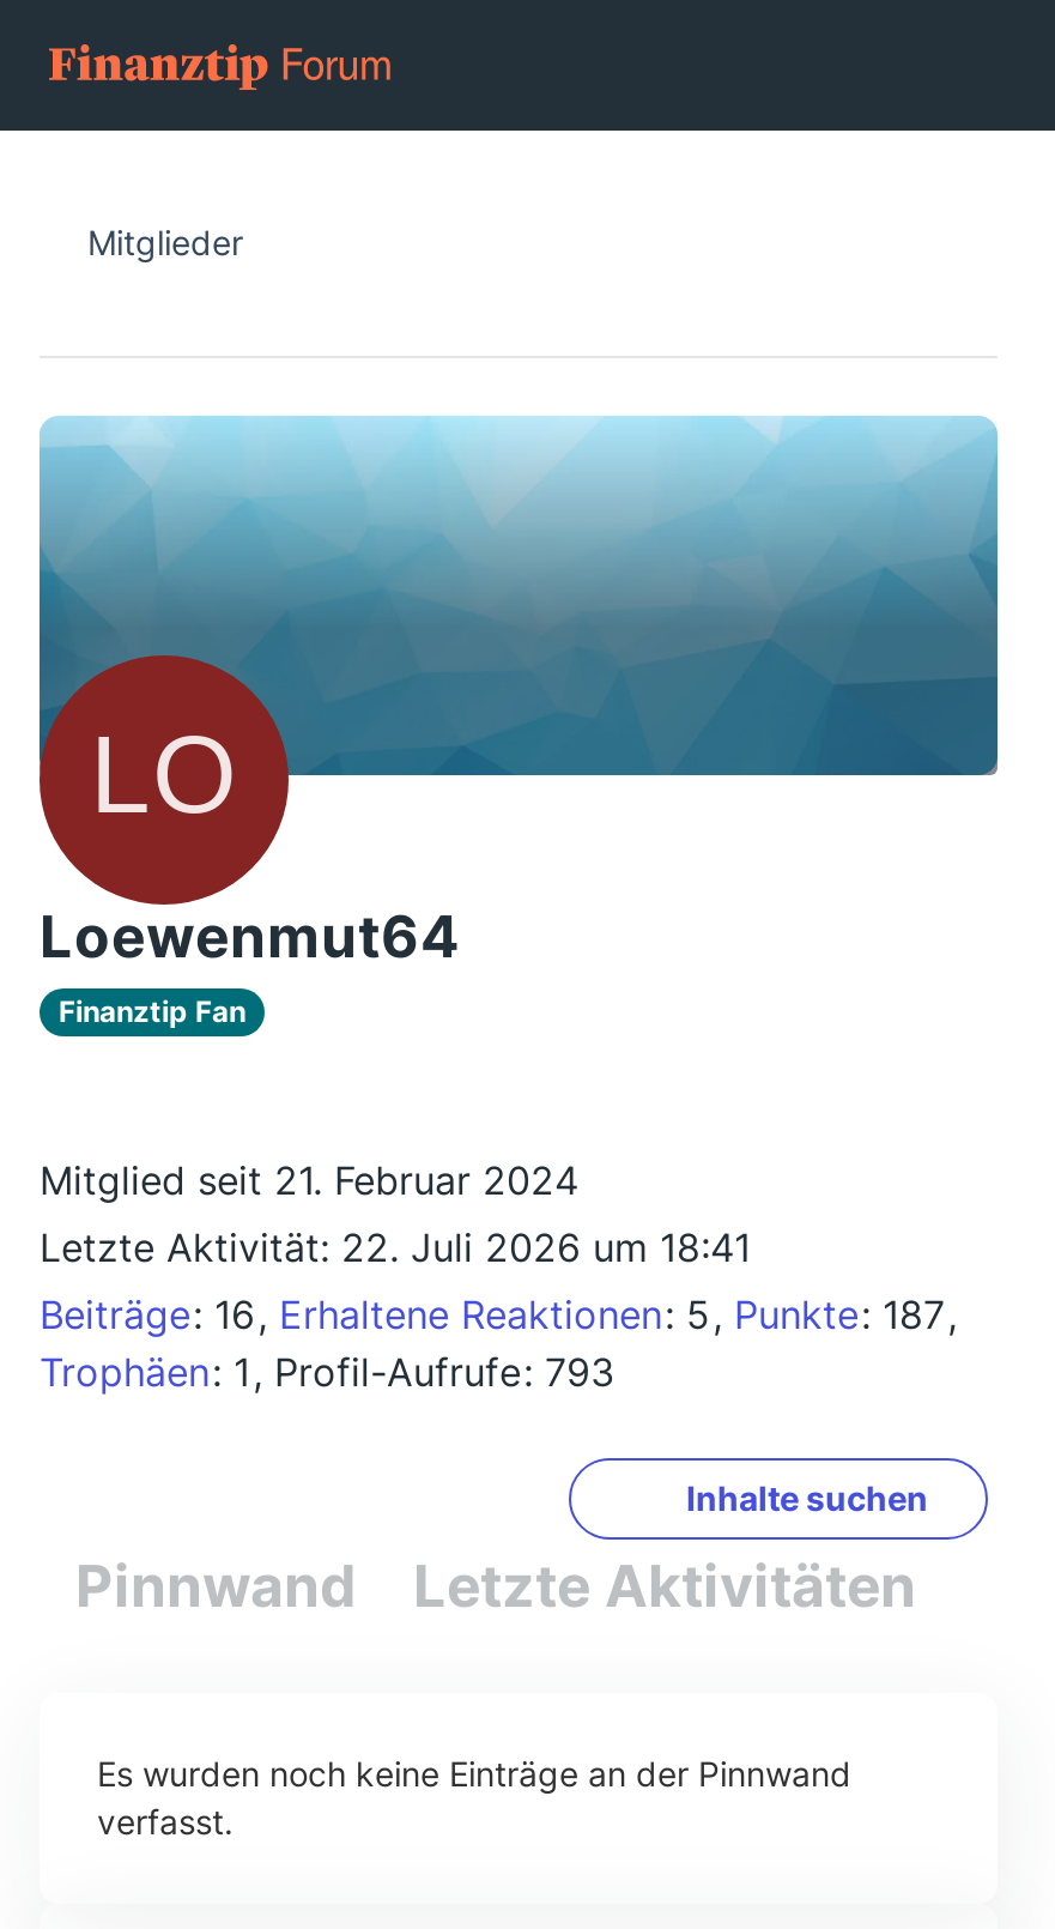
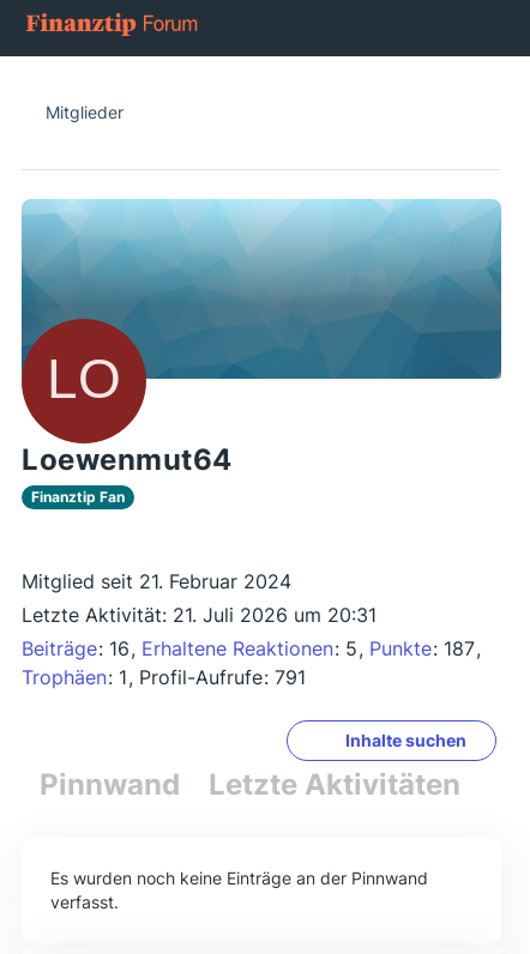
[40,1223,751,1271] Letzte Aktivität: 22. Juli 2026 um 18:41 -> [22,603,377,627] Letzte Aktivität: 21. Juli 2026 um 20:31
[40,1349,614,1397] Trophäen 1 Profil-Aufrufe 793 -> [22,666,306,689] Trophäen 1 Profil-Aufrufe 791

